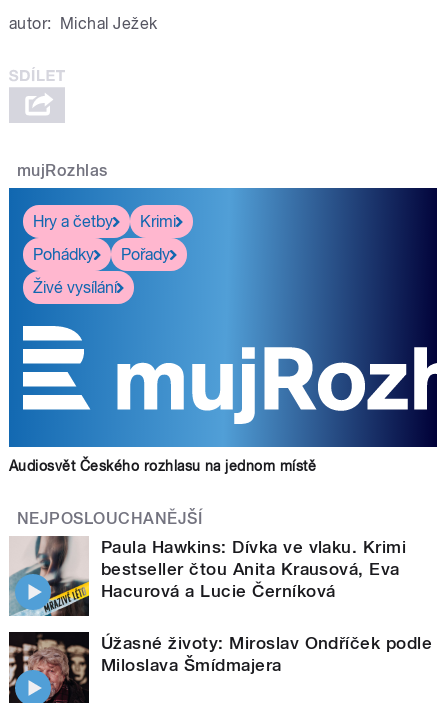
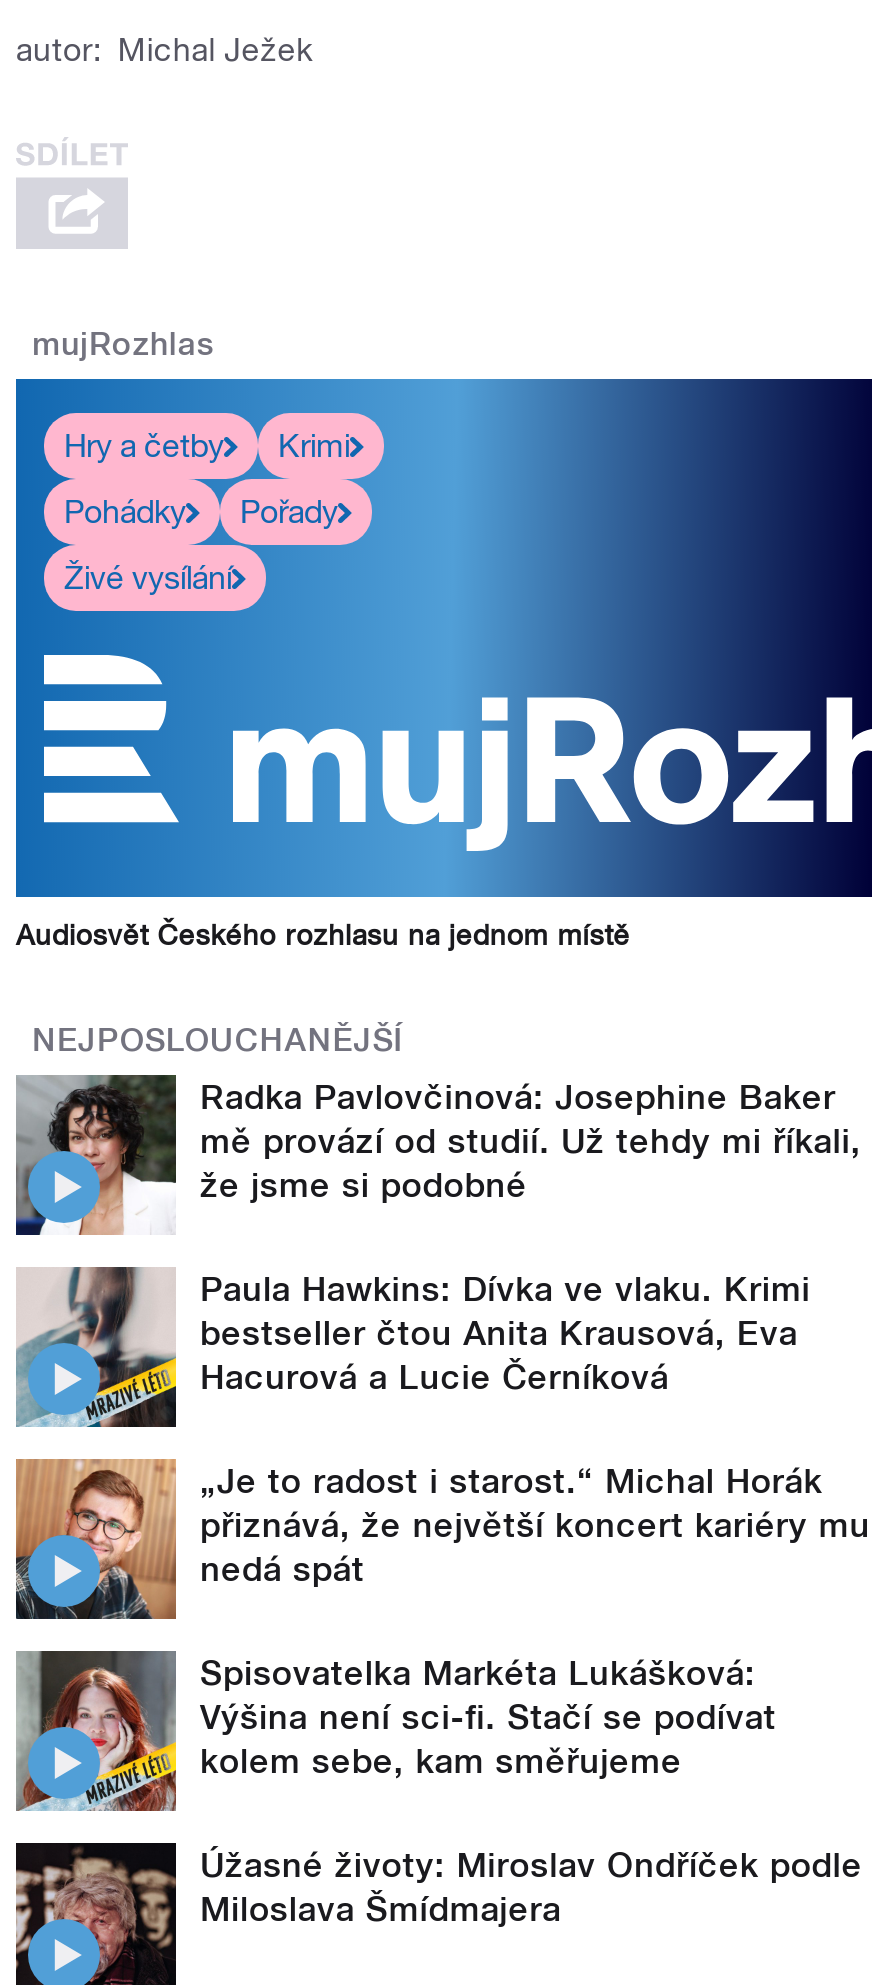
none -> [16,1073,861,1237] [image] | Radka Pavlovčinová: Josephine Baker | mě provází od studií. Už tehdy mi říkali, | že jsme si podobné
none -> [14,1457,870,1781] [image] | „Je to radost i starost.“ Michal Horák | přiznává, že největší koncert kariéry mu | nedá spát | Spisovatelka Markéta Lukášková: | Výšina není sci-fi. Stačí se podívat | kolem sebe, kam směřujeme
none -> [18,1649,178,1813] [image]

